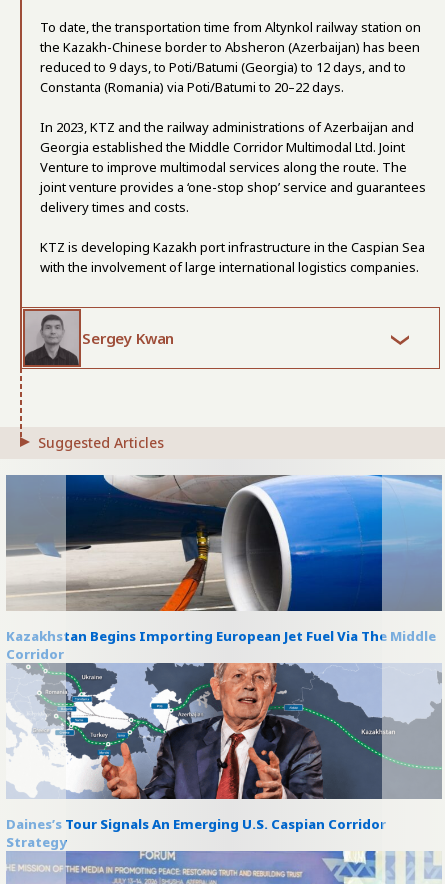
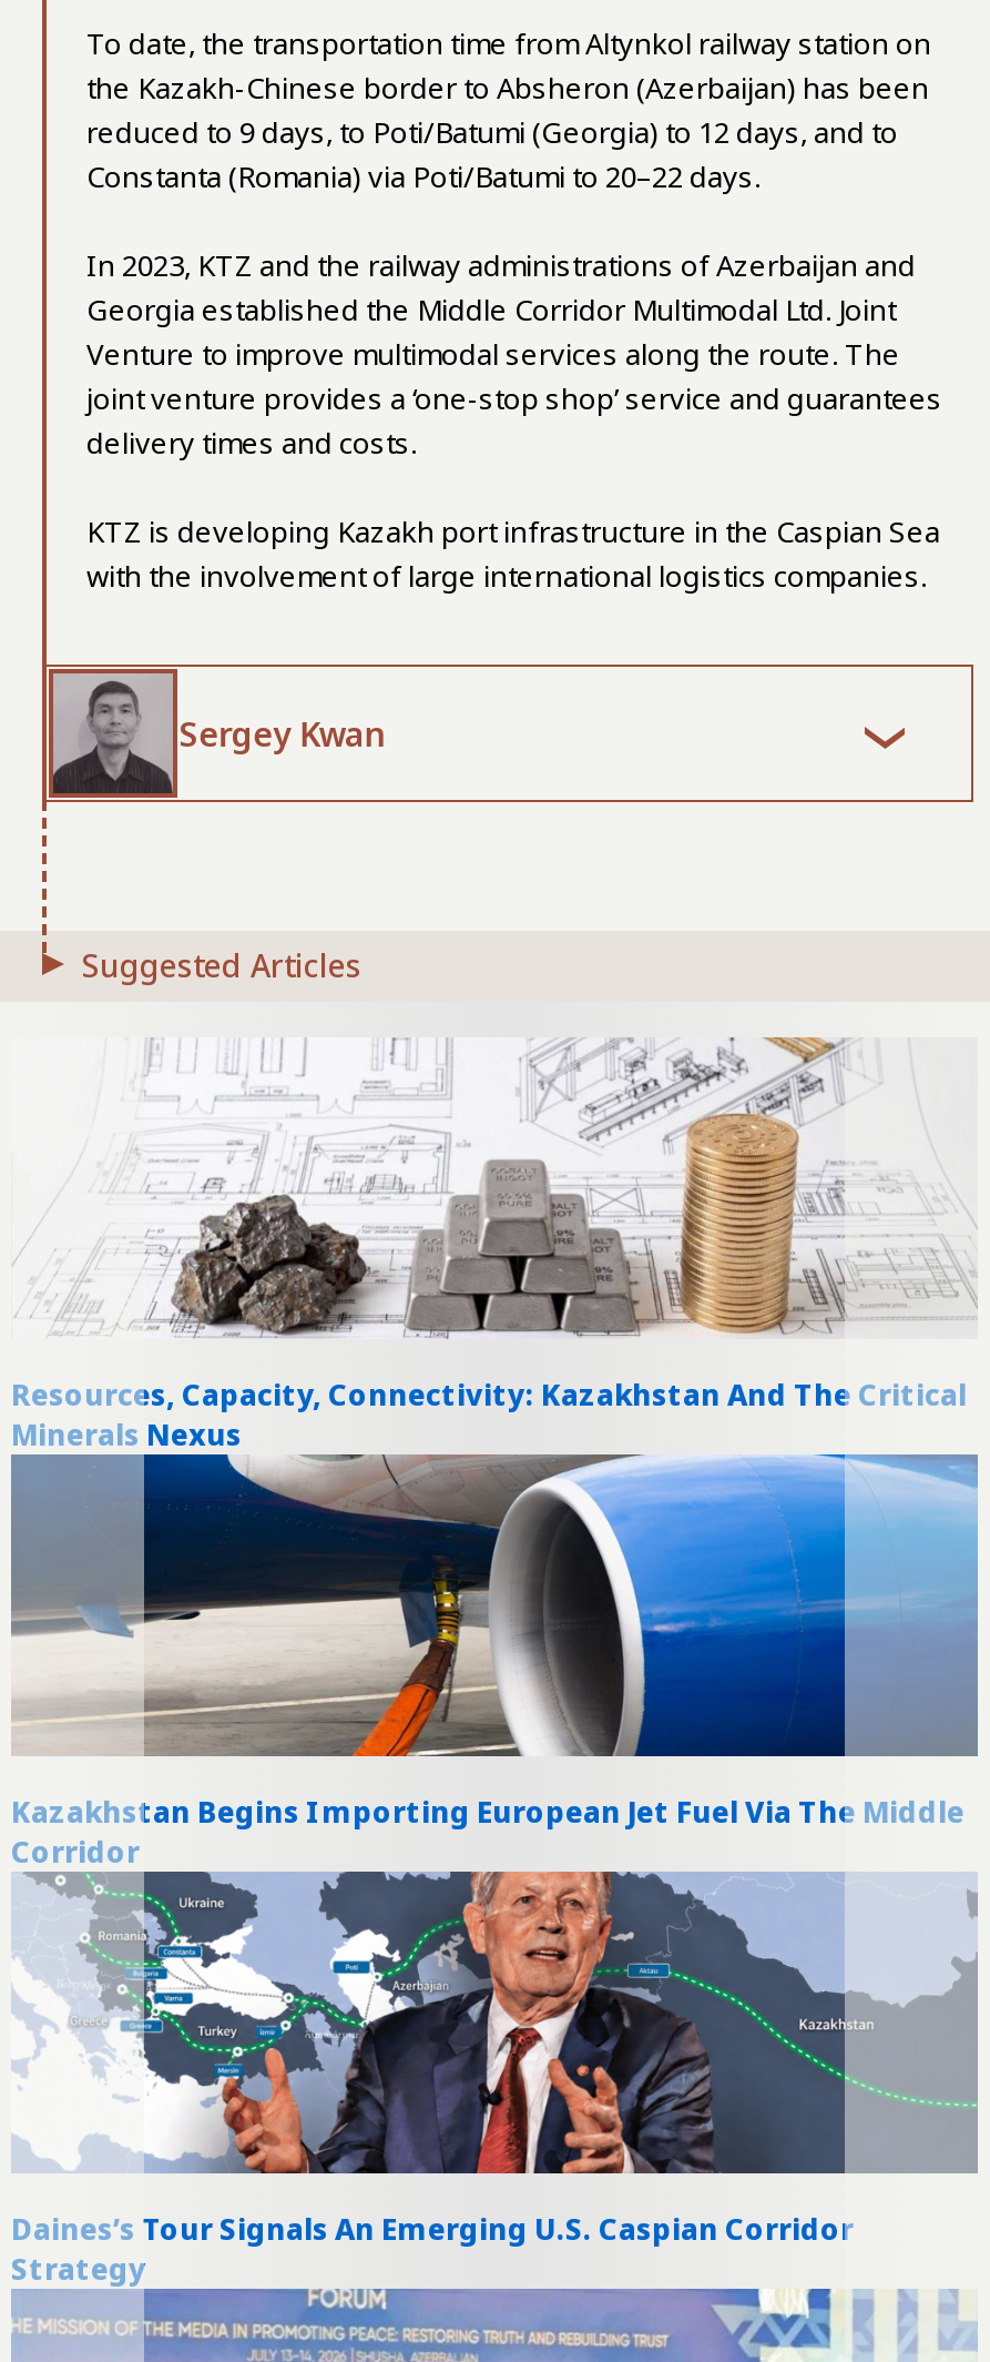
none -> [11,1035,976,1454] [image] | Resources, Capacity, Connectivity: Kazakhstan And The Critical | Minerals Nexus

